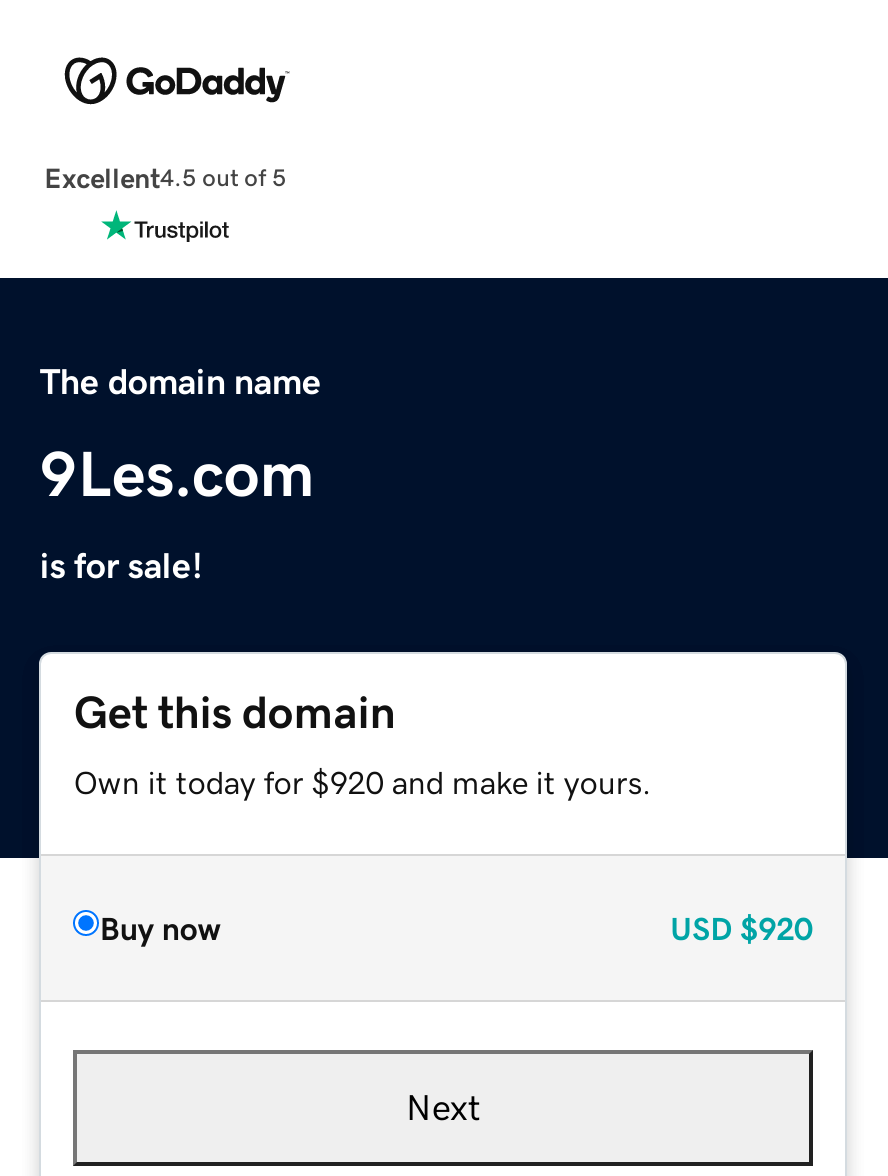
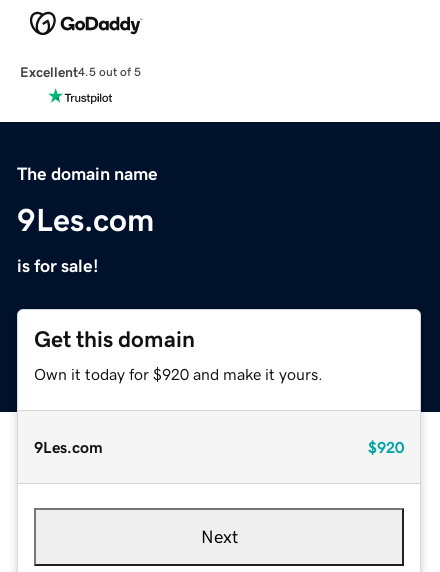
[100,911,812,943] Buy now | USD $920 -> [34,439,404,455] 9Les.com | $920

